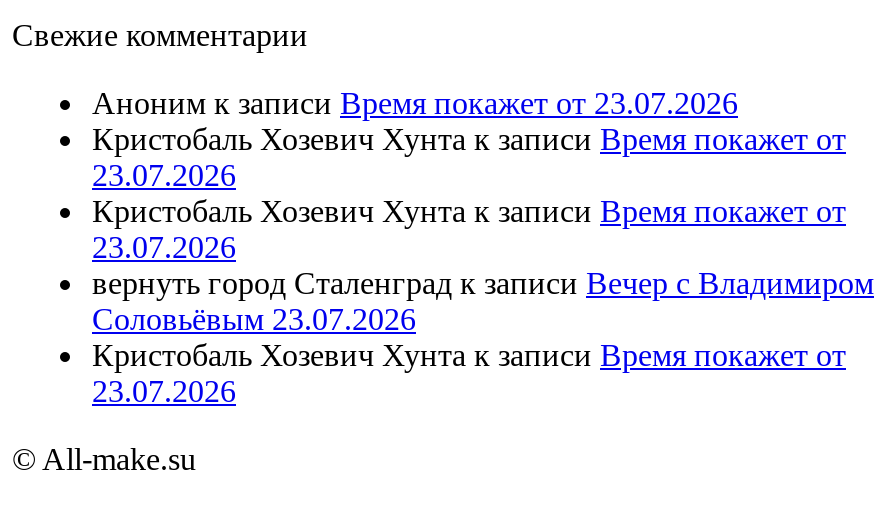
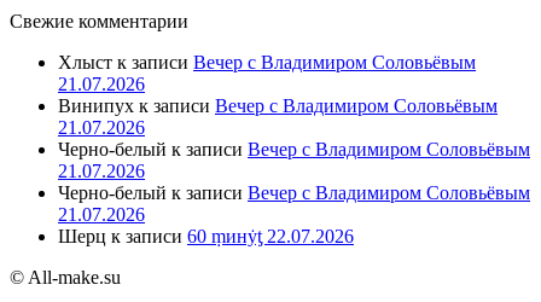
[92,86,874,408] Аноним к записи Время покажет от 23.07.2026 | Кристобаль Хозевич Хунта к записи Время покажет от | 23.07.2026 | Кристобаль Хозевич Хунта к записи Время покажет от | 23.07.2026 | вернуть город Сталенград к записи Вечер с Владимиром | Соловьёвым 23.07.2026 | Кристобаль Хозевич Хунта к записи Время покажет от | 23.07.2026 -> [58,52,530,247] Хлыст к записи Вечер с Владимиром Соловьёвым | 21.07.2026 | Винипух к записи Вечер с Владимиром Соловьёвым | 21.07.2026 | Черно-белый к записи Вечер с Владимиром Соловьёвым | 21.07.2026 | Черно-белый к записи Вечер с Владимиром Соловьёвым | 21.07.2026 | Шерц к записи 60 ṃинẏƫ 22.07.2026

